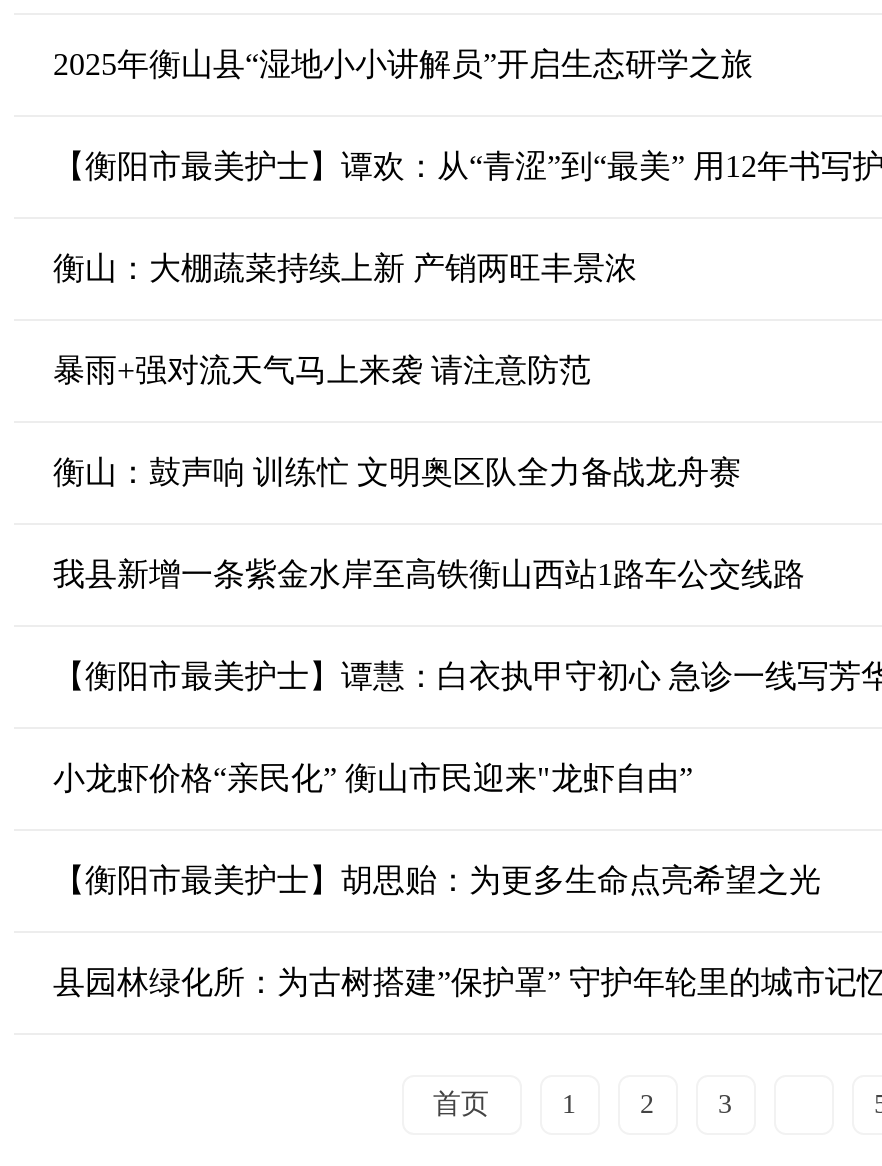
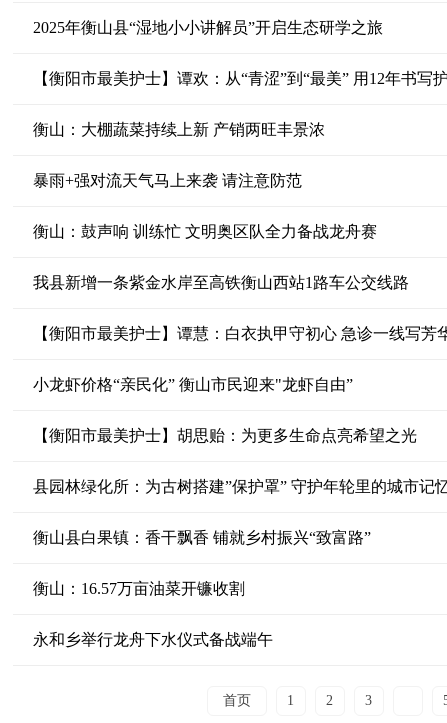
none -> [32,529,370,648] 衡山县白果镇：香干飘香 铺就乡村振兴“致富路” | 衡山：16.57万亩油菜开镰收割 | 永和乡举行龙舟下水仪式备战端午

